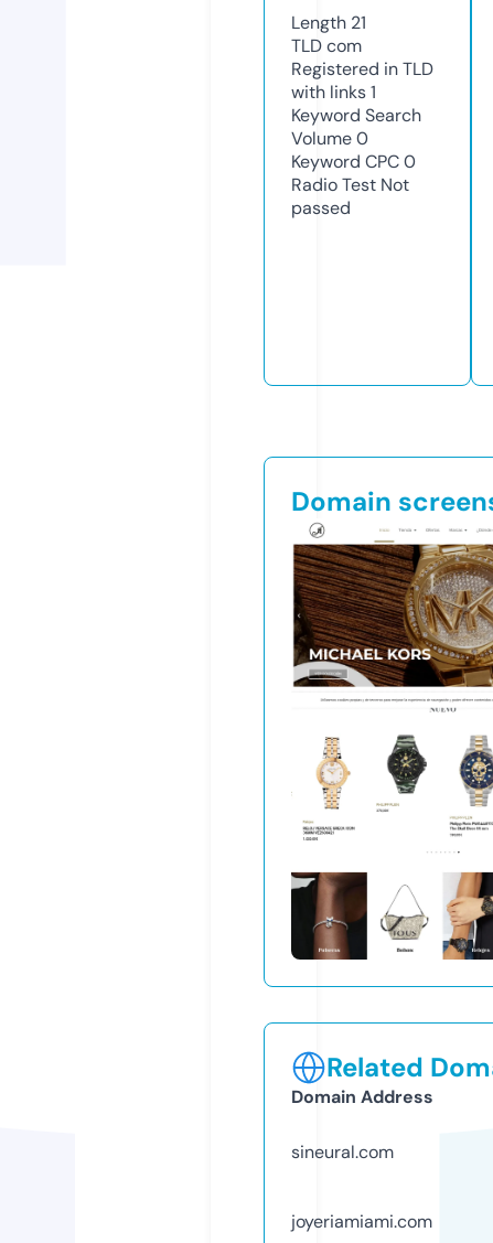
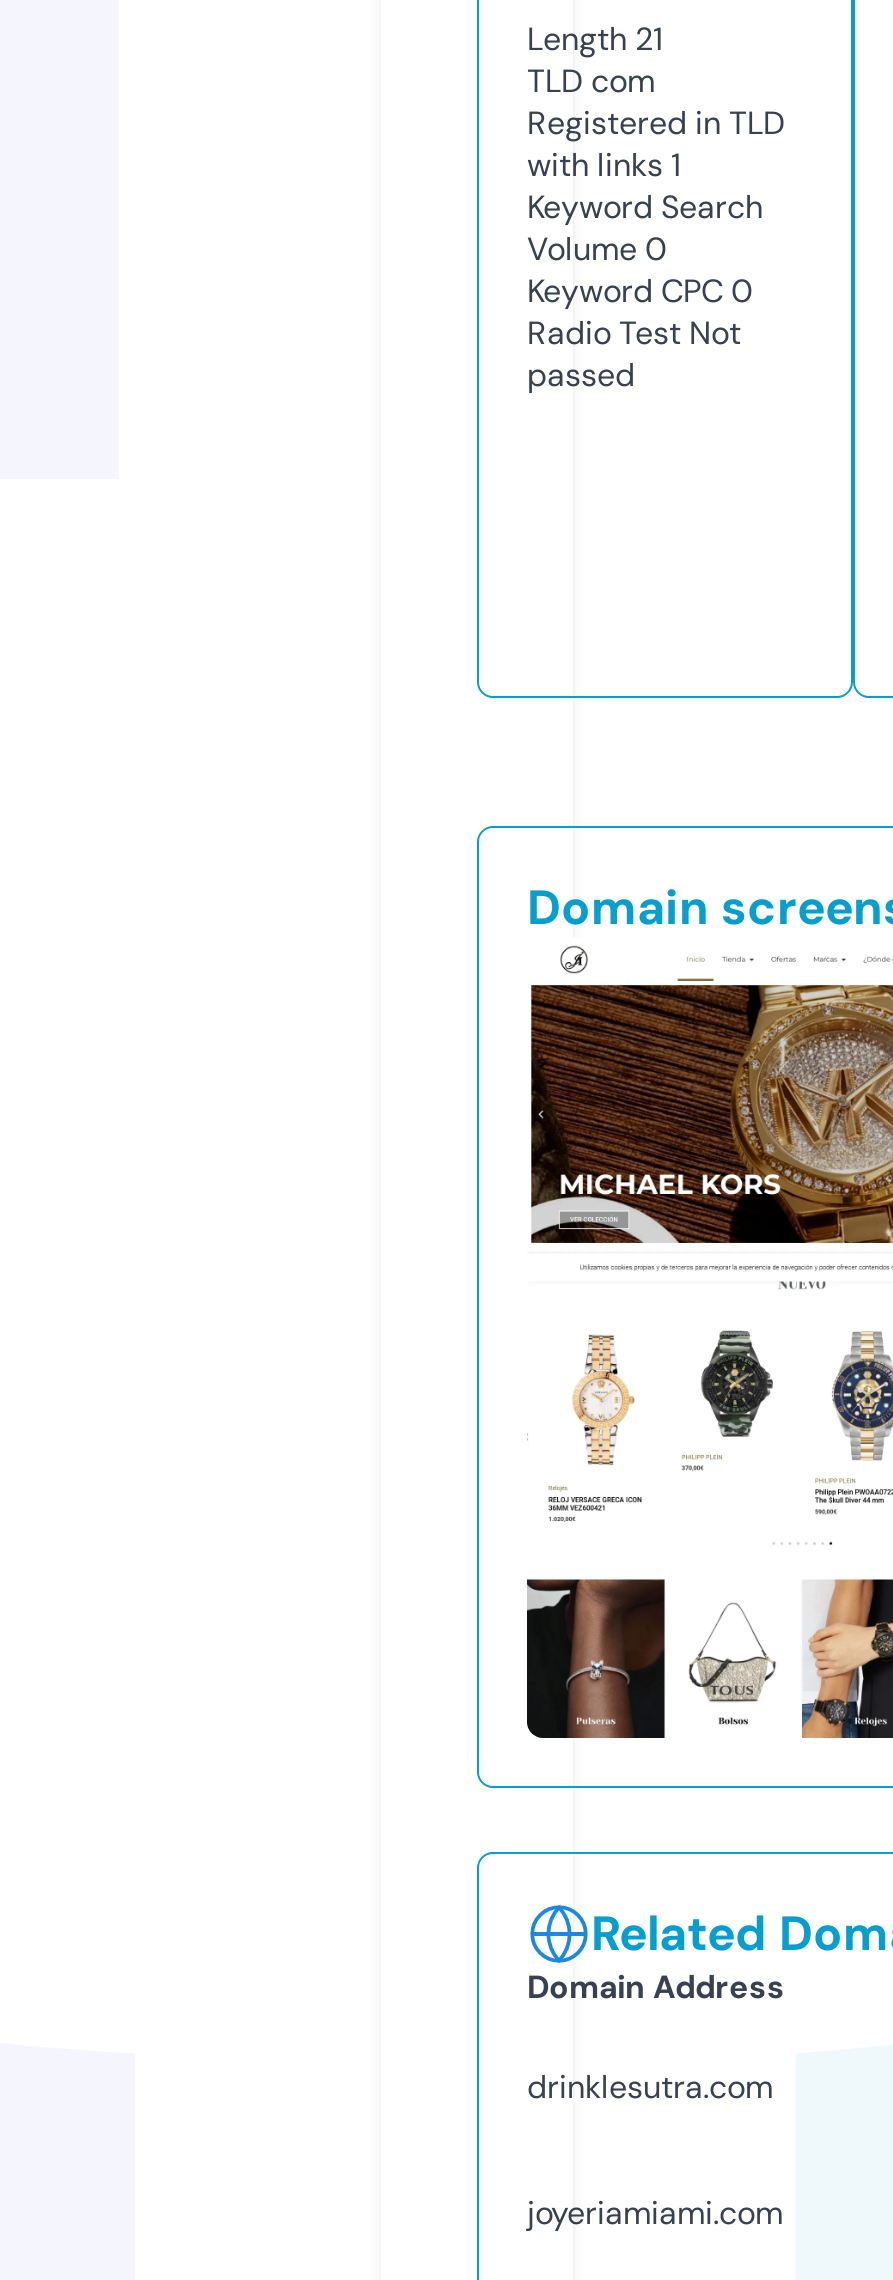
[291,1140,394,1163] sineural.com -> [527,2066,773,2108] drinklesutra.com

